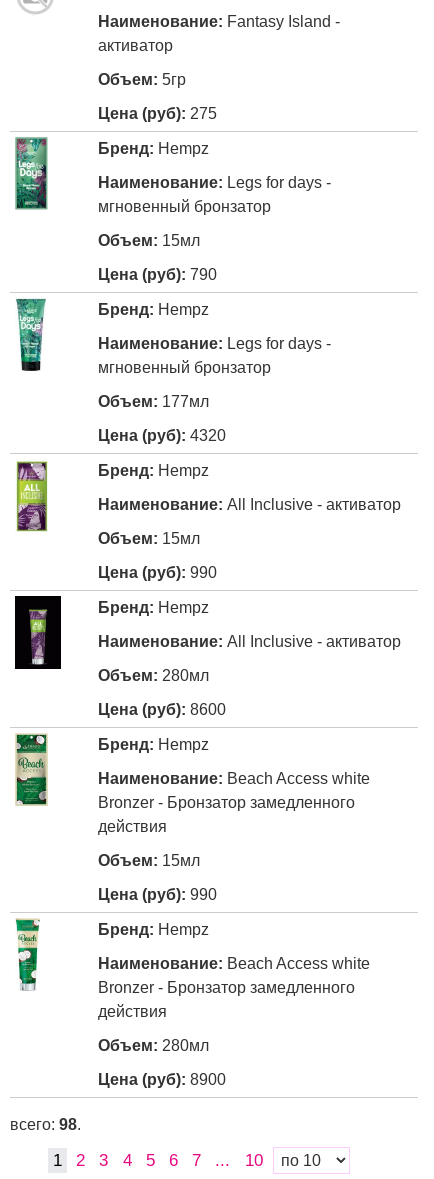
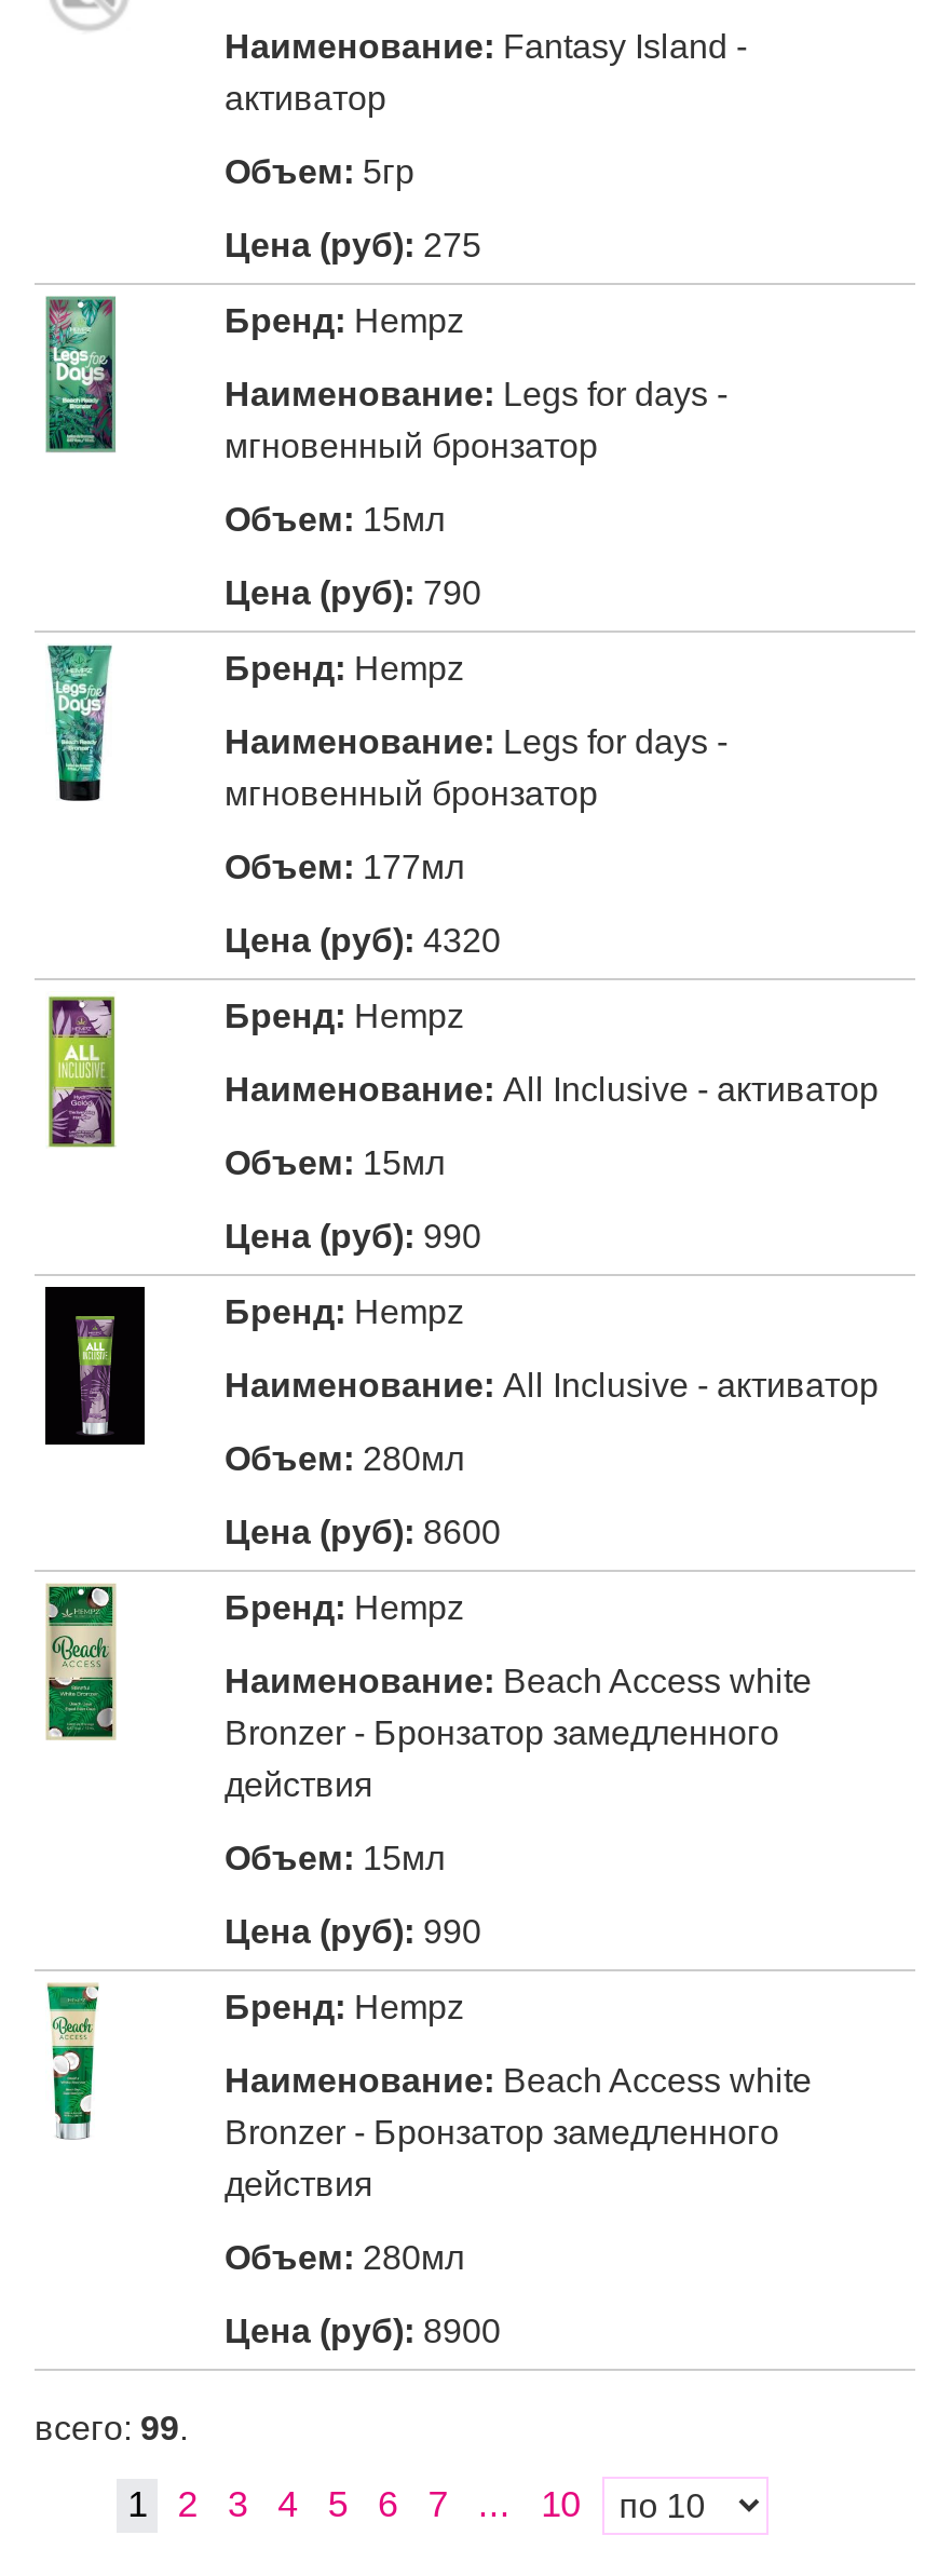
[10,1116,89,1133] всего: 98. -> [35,2410,205,2446] всего: 99.

